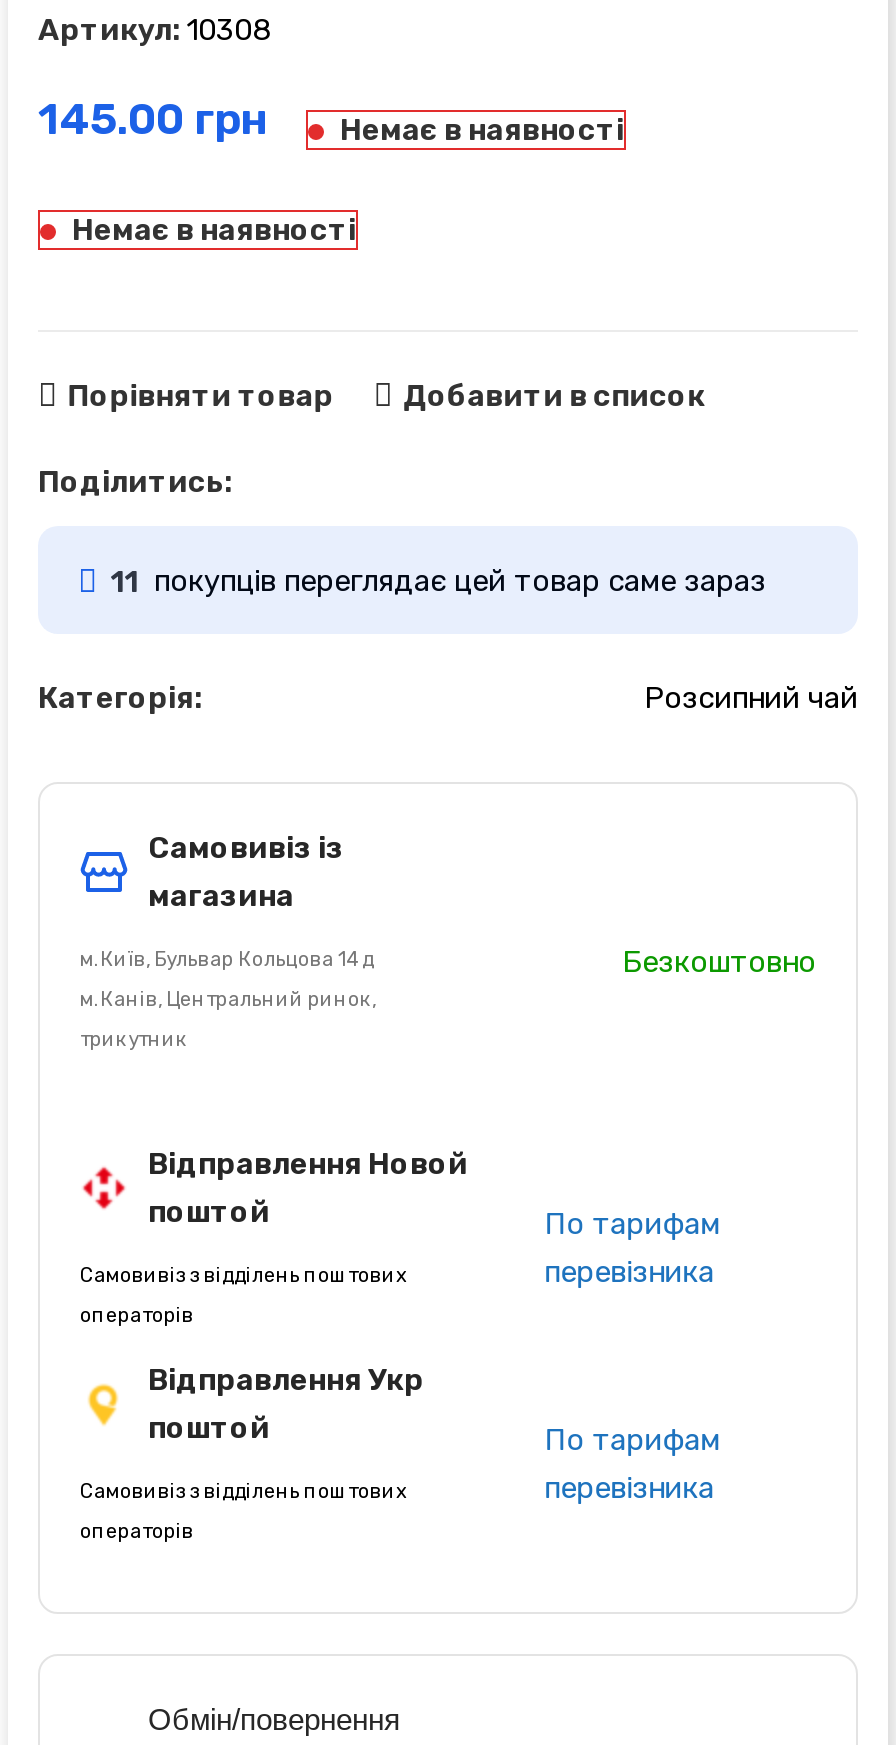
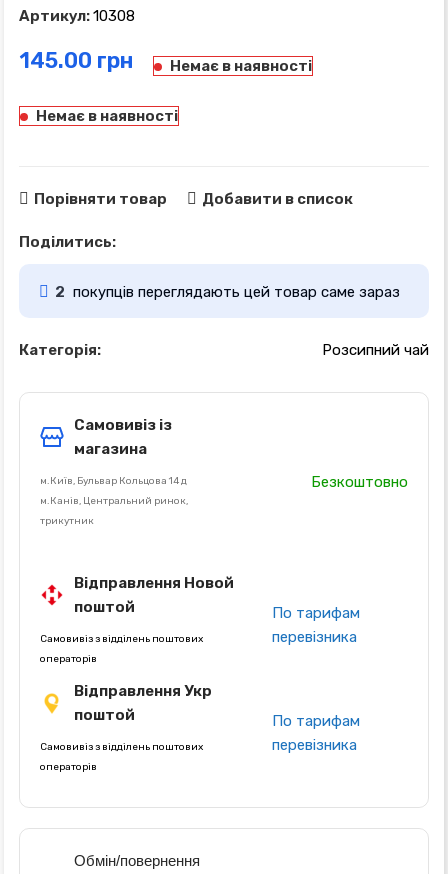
[110,563,766,599] 11 покупців переглядає цей товар саме зараз -> [55,283,400,301] 2 покупців переглядають цей товар саме зараз

